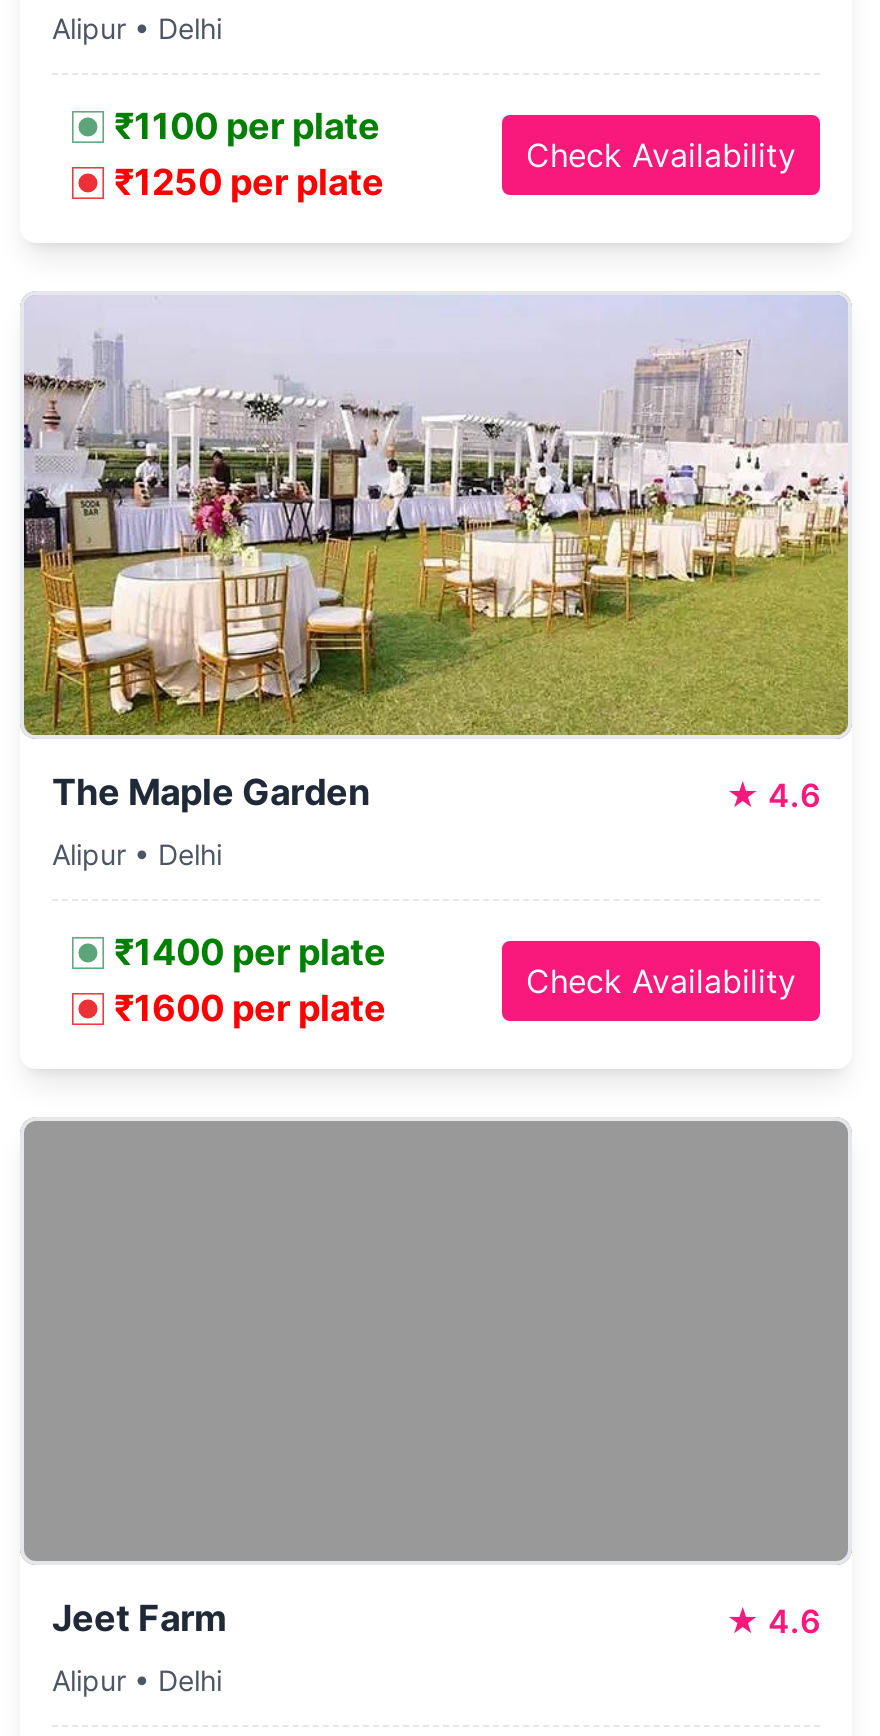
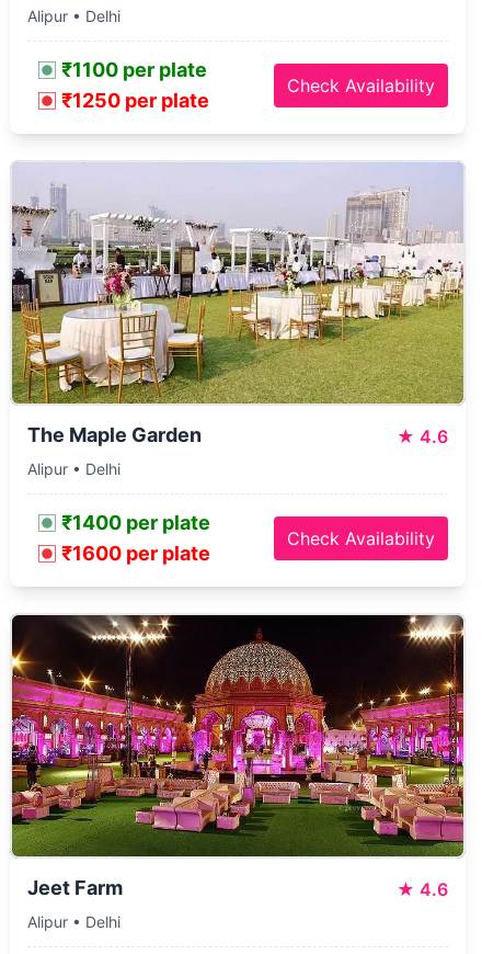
none -> [11,615,464,856] [image]

